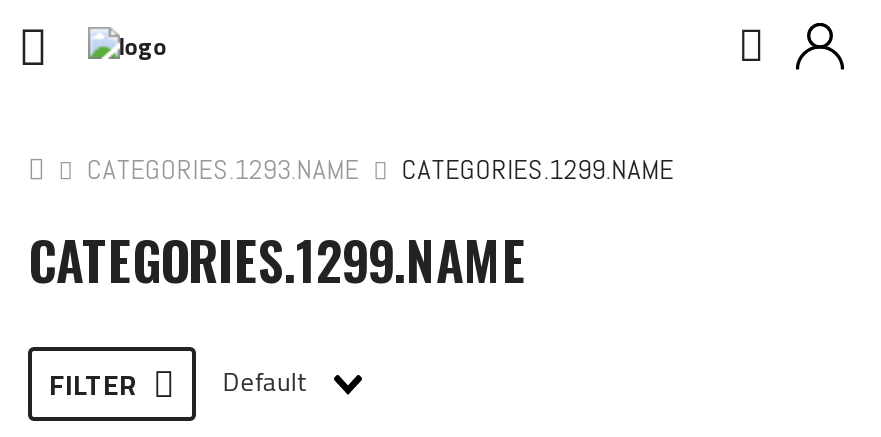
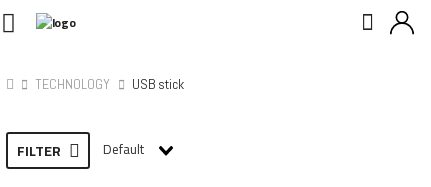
[28,151,674,299] CATEGORIES.1293.NAME | CATEGORIES.1299.NAME | CATEGORIES.1299.NAME -> [35,75,184,93] TECHNOLOGY | USB stick

